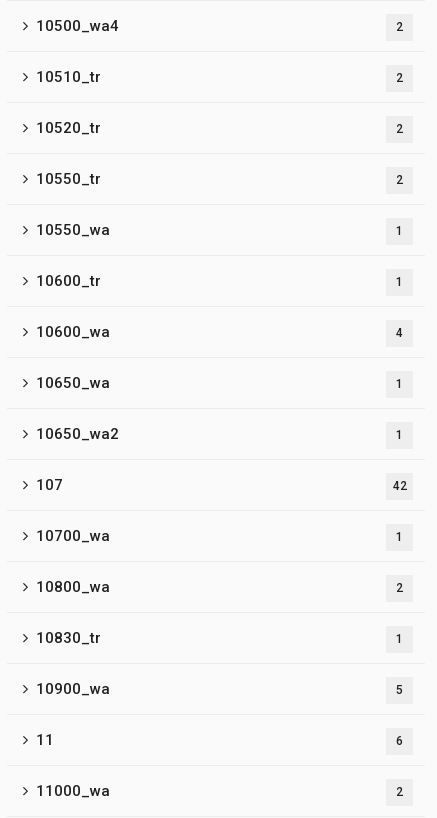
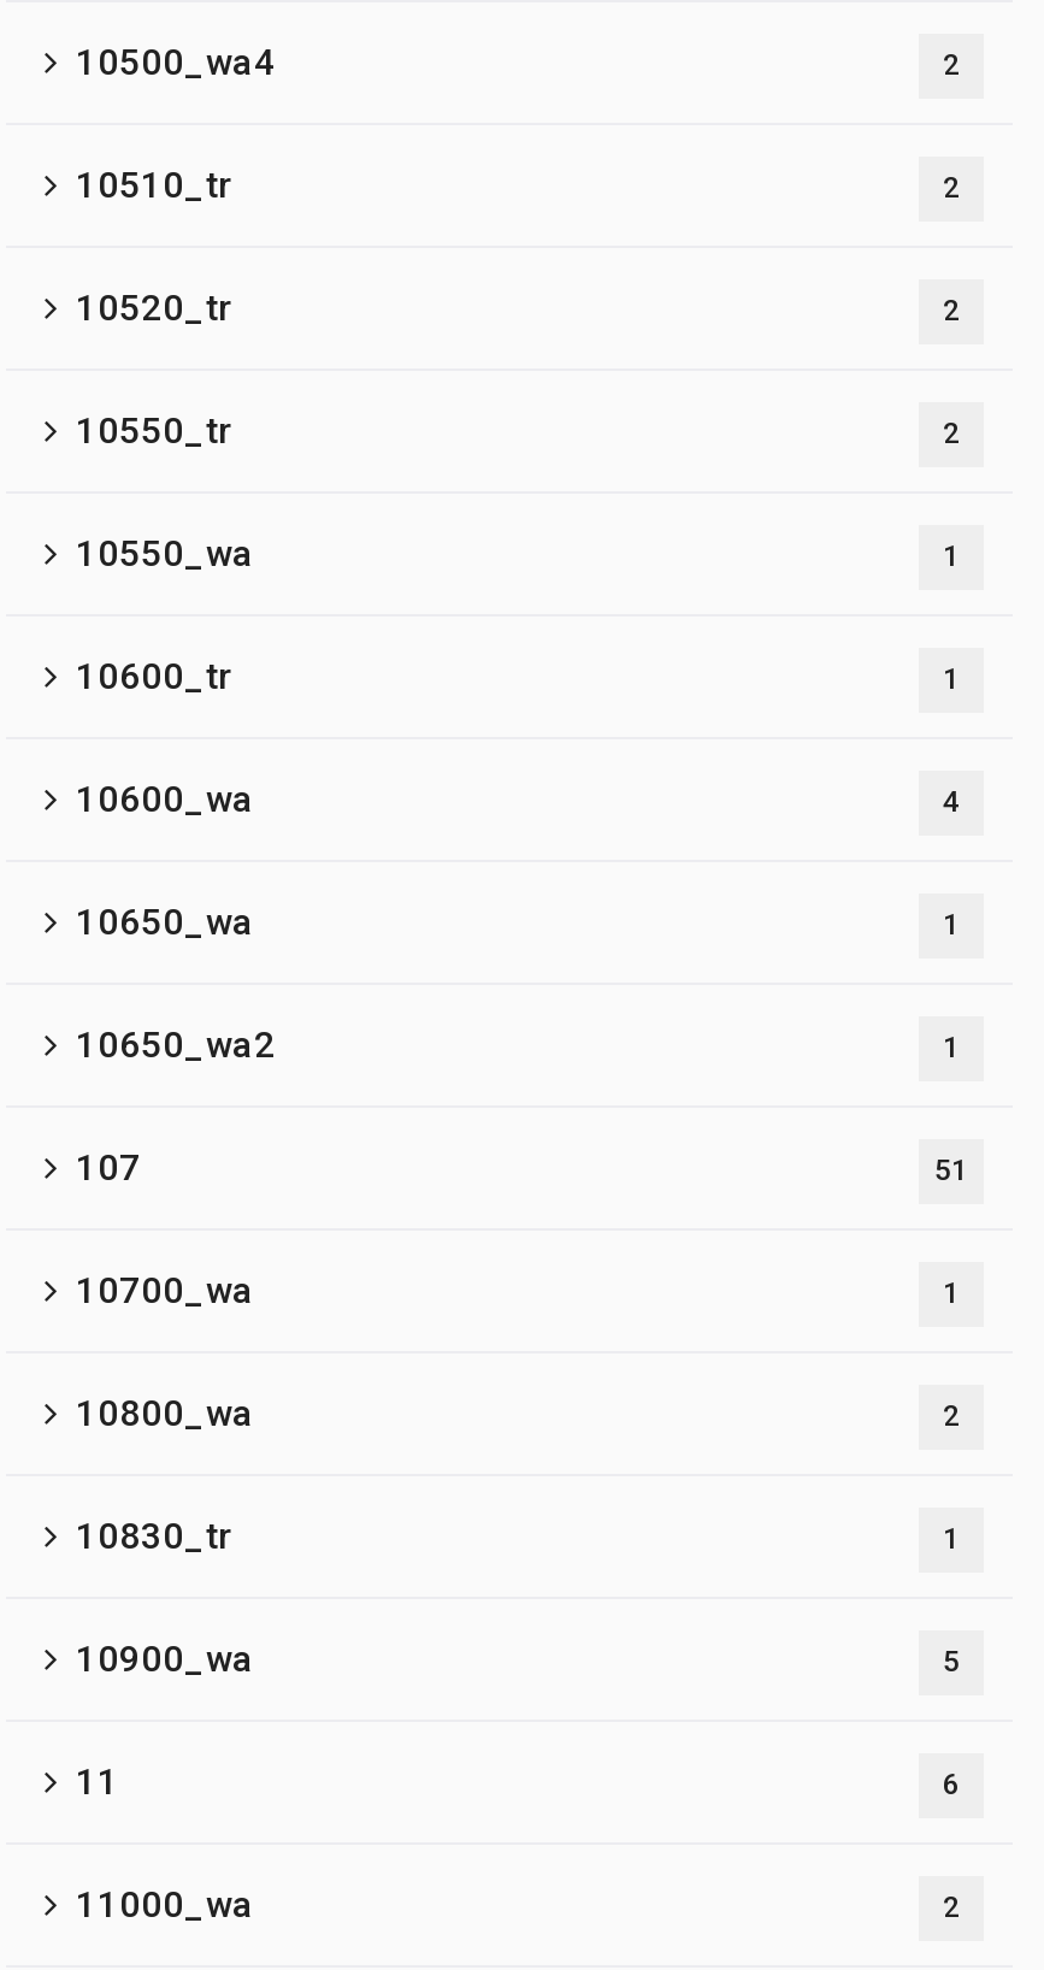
[392,479,406,493] 42 -> [934,1154,968,1187] 51

